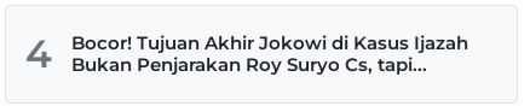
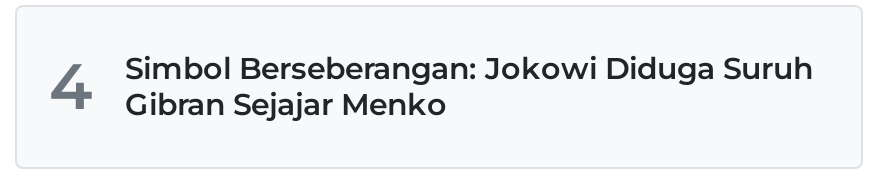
[71,31,468,76] Bocor! Tujuan Akhir Jokowi di Kasus Ijazah | Bukan Penjarakan Roy Suryo Cs, tapi... -> [125,49,813,123] Simbol Berseberangan: Jokowi Diduga Suruh | Gibran Sejajar Menko

